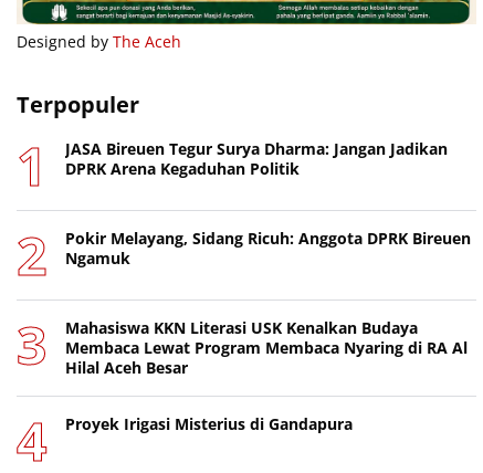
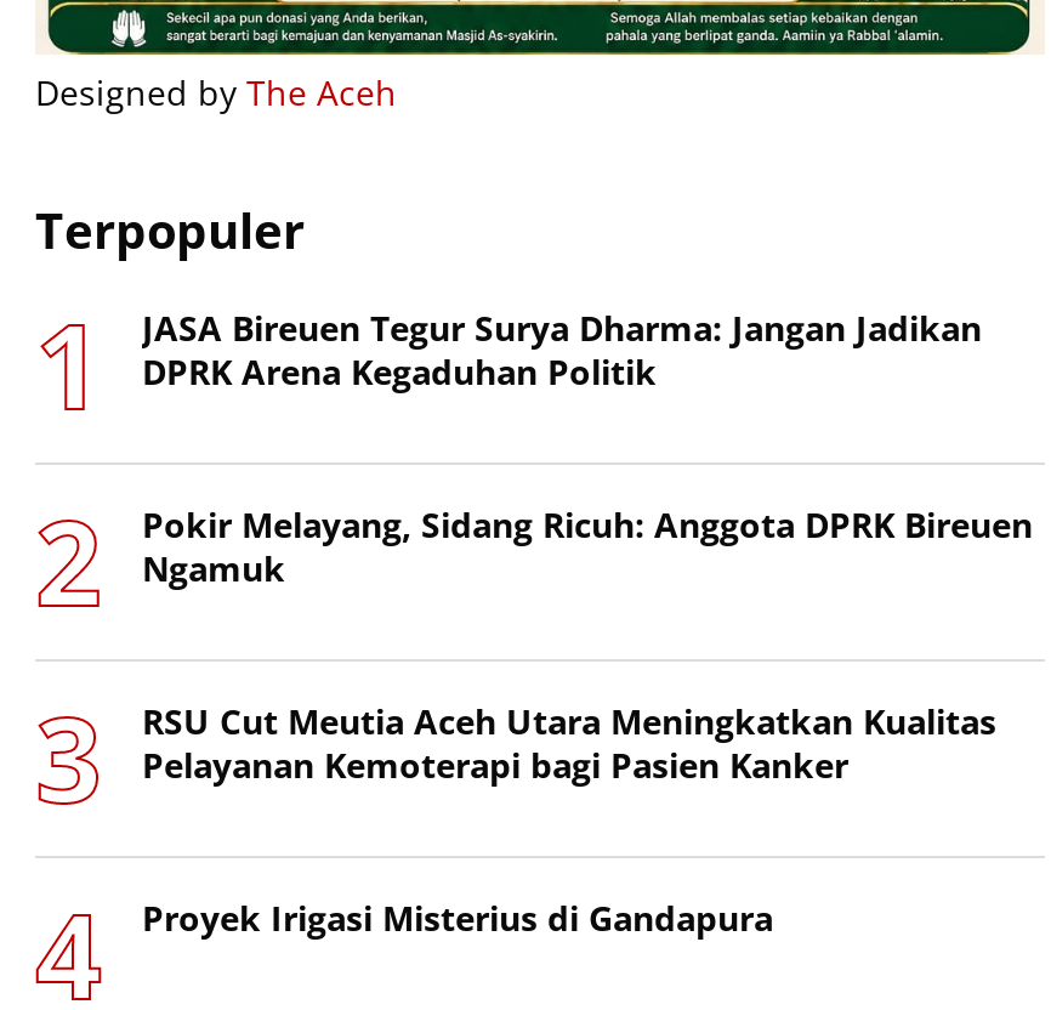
[65,318,468,379] Mahasiswa KKN Literasi USK Kenalkan Budaya | Membaca Lewat Program Membaca Nyaring di RA Al | Hilal Aceh Besar -> [142,698,996,788] RSU Cut Meutia Aceh Utara Meningkatkan Kualitas | Pelayanan Kemoterapi bagi Pasien Kanker

